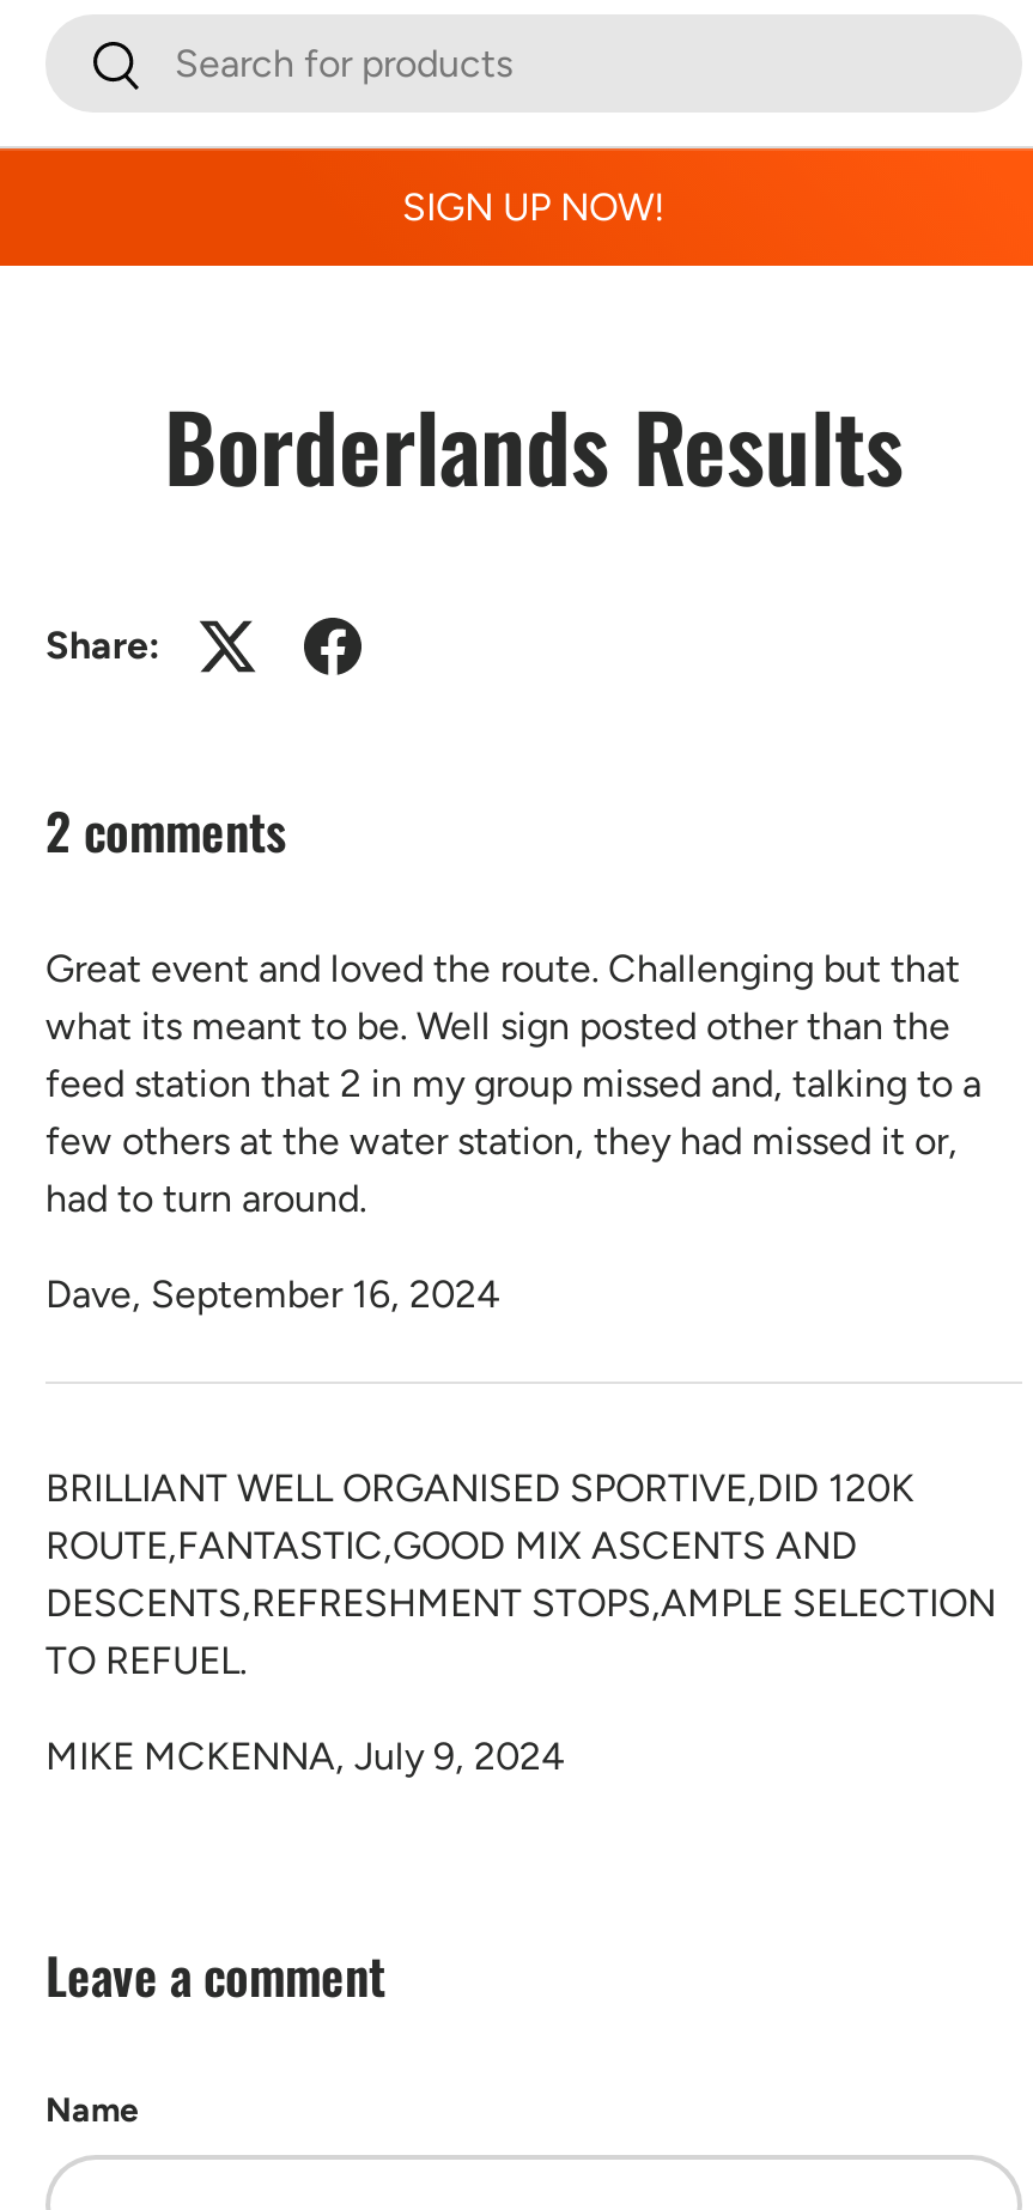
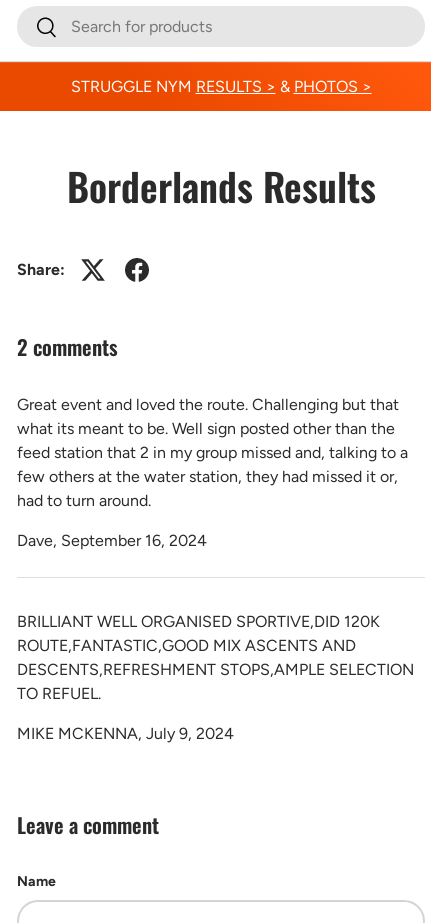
[402,184,666,230] SIGN UP NOW! -> [70,77,371,96] STRUGGLE NYM RESULTS > & PHOTOS >

